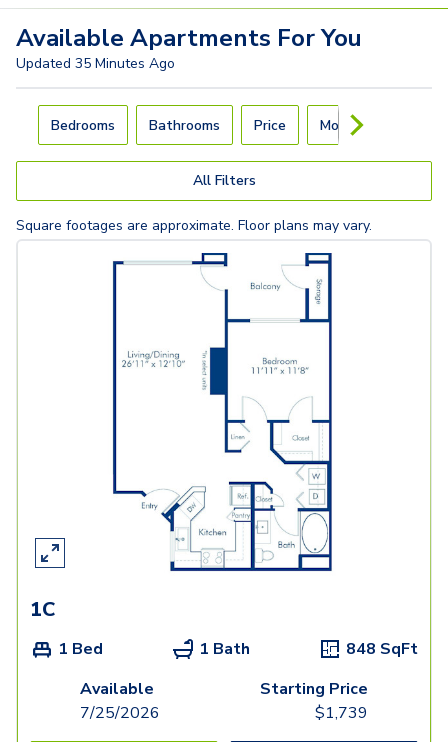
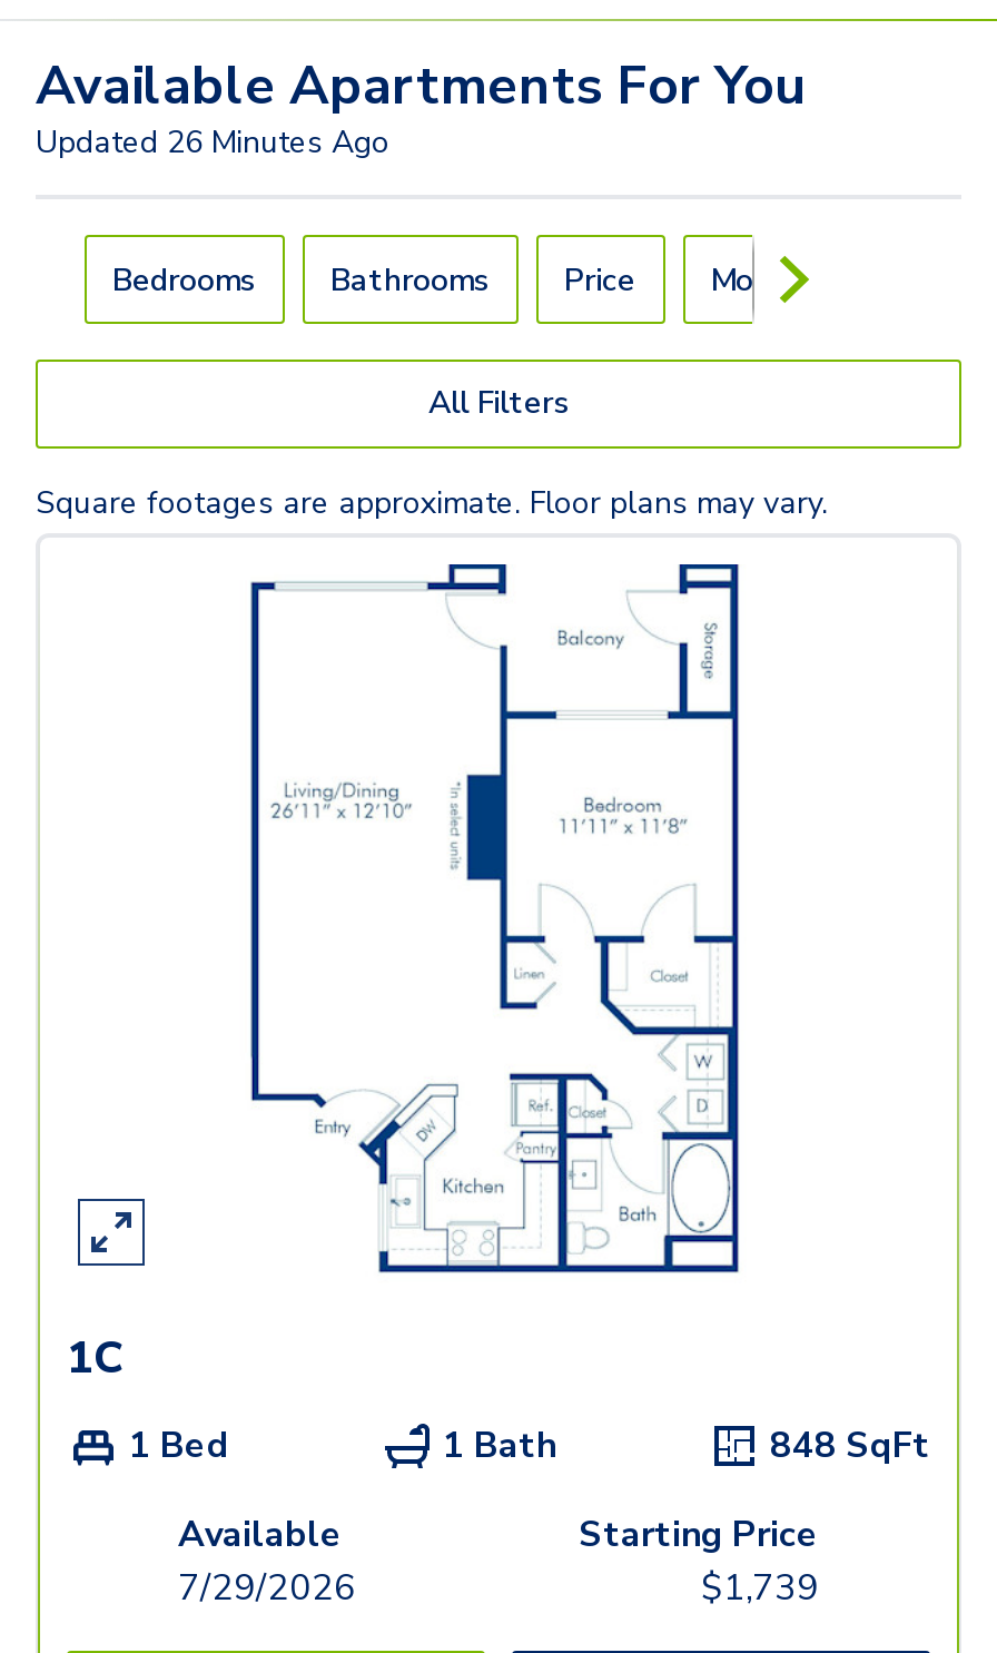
[16,54,175,73] Updated 35 Minutes Ago -> [36,121,389,164] Updated 26 Minutes Ago
[80,702,160,724] 7/25/2026 -> [178,1564,356,1613] 7/29/2026

